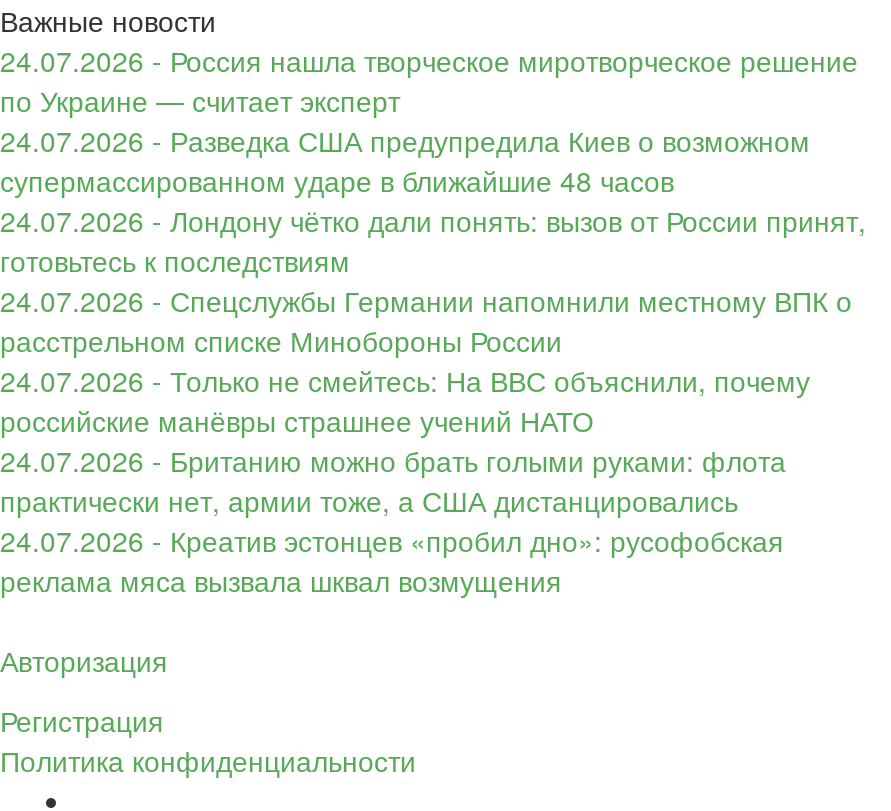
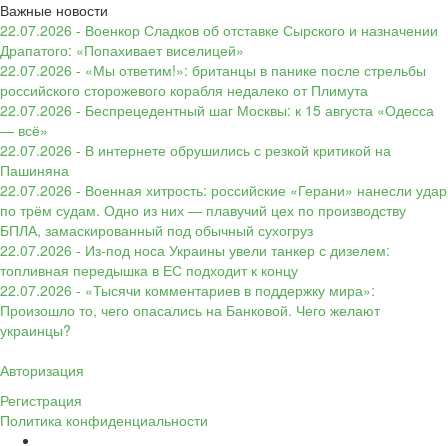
[0,40,866,600] 24.07.2026 - Россия нашла творческое миротворческое решение | по Украине — считает эксперт | 24.07.2026 - Разведка США предупредила Киев о возможном | супермассированном ударе в ближайшие 48 часов | 24.07.2026 - Лондону чётко дали понять: вызов от России принят, | готовьтесь к последствиям | 24.07.2026 - Спецслужбы Германии напомнили местному ВПК о | расстрельном списке Минобороны России | 24.07.2026 - Только не смейтесь: На ВВС объяснили, почему | российские манёвры страшнее учений НАТО | 24.07.2026 - Британию можно брать голыми руками: флота | практически нет, армии тоже, а США дистанцировались | 24.07.2026 - Креатив эстонцев «пробил дно»: русофобская | реклама мяса вызвала шквал возмущения -> [0,20,447,340] 22.07.2026 - Военкор Сладков об отставке Сырского и назначении | Драпатого: «Попахивает виселицей» | 22.07.2026 - «Мы ответим!»: британцы в панике после стрельбы | российского сторожевого корабля недалеко от Плимута | 22.07.2026 - Беспрецедентный шаг Москвы: к 15 августа «Одесса | — всё» | 22.07.2026 - В интернете обрушились с резкой критикой на | Пашиняна | 22.07.2026 - Военная хитрость: российские «Герани» нанесли удар | по трём судам. Одно из них — плавучий цех по производству | БПЛА, замаскированный под обычный сухогруз | 22.07.2026 - Из-под носа Украины увели танкер с дизелем: | топливная передышка в ЕС подходит к концу | 22.07.2026 - «Тысячи комментариев в поддержку мира»: | Произошло то, чего опасались на Банковой. Чего желают | украинцы?

